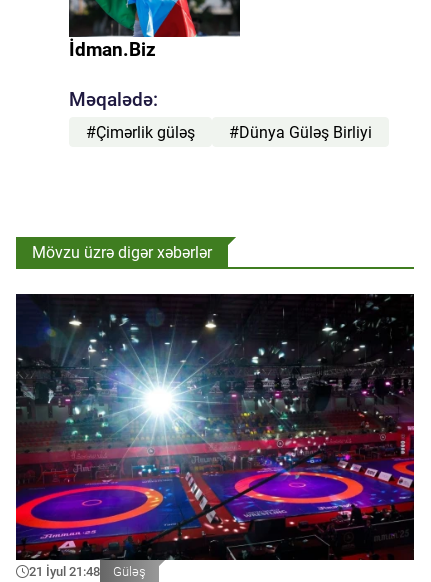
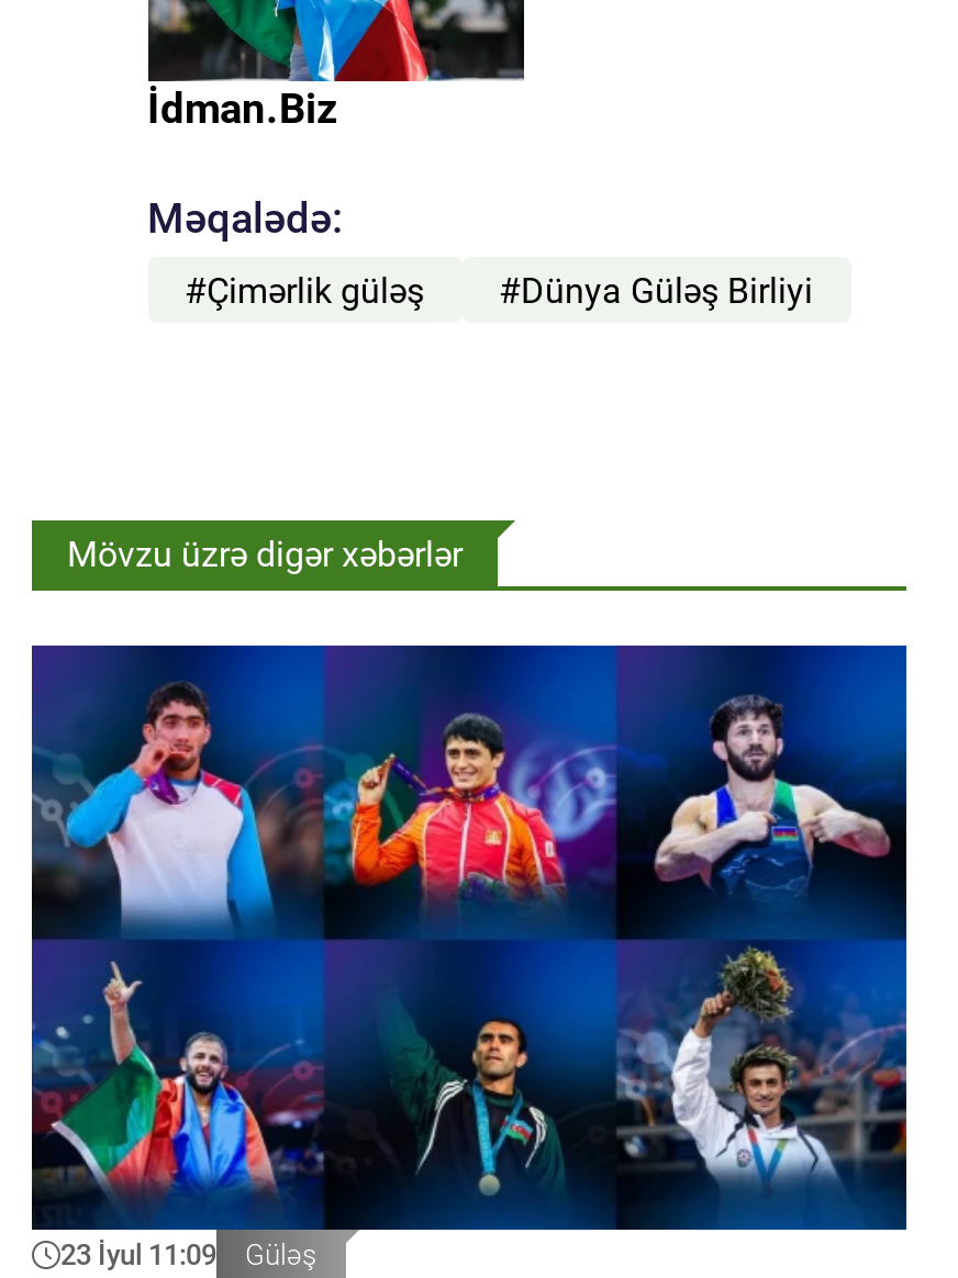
[15,293,415,578] [image] | 21 İyul 21:48 Güləş -> [30,643,909,1270] [image] | 23 İyul 11:09 Güləş

